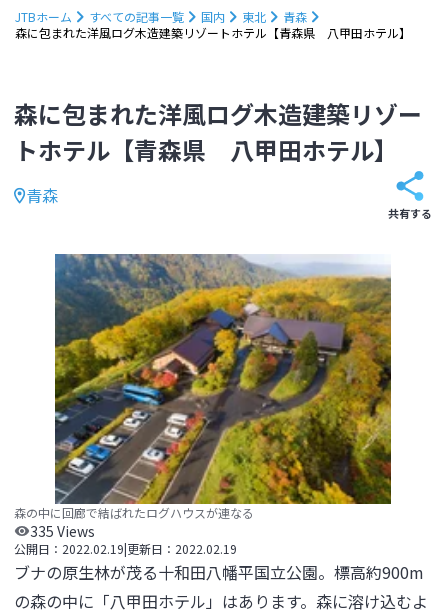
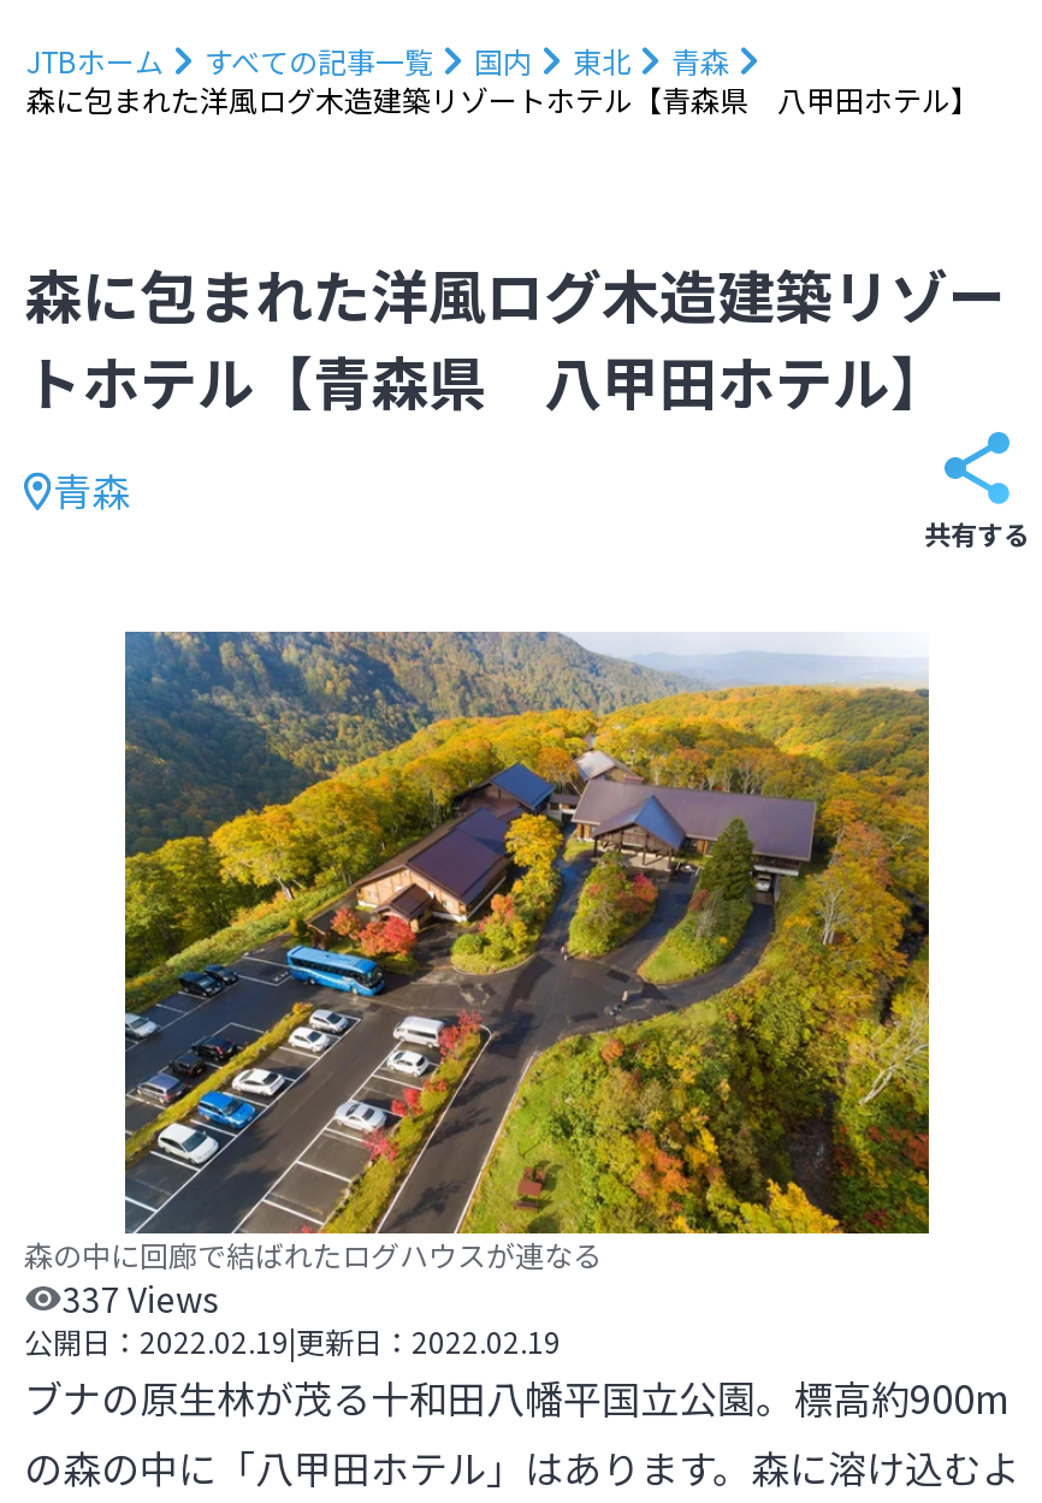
[30,521,95,541] 335 Views -> [63,1274,219,1322] 337 Views

